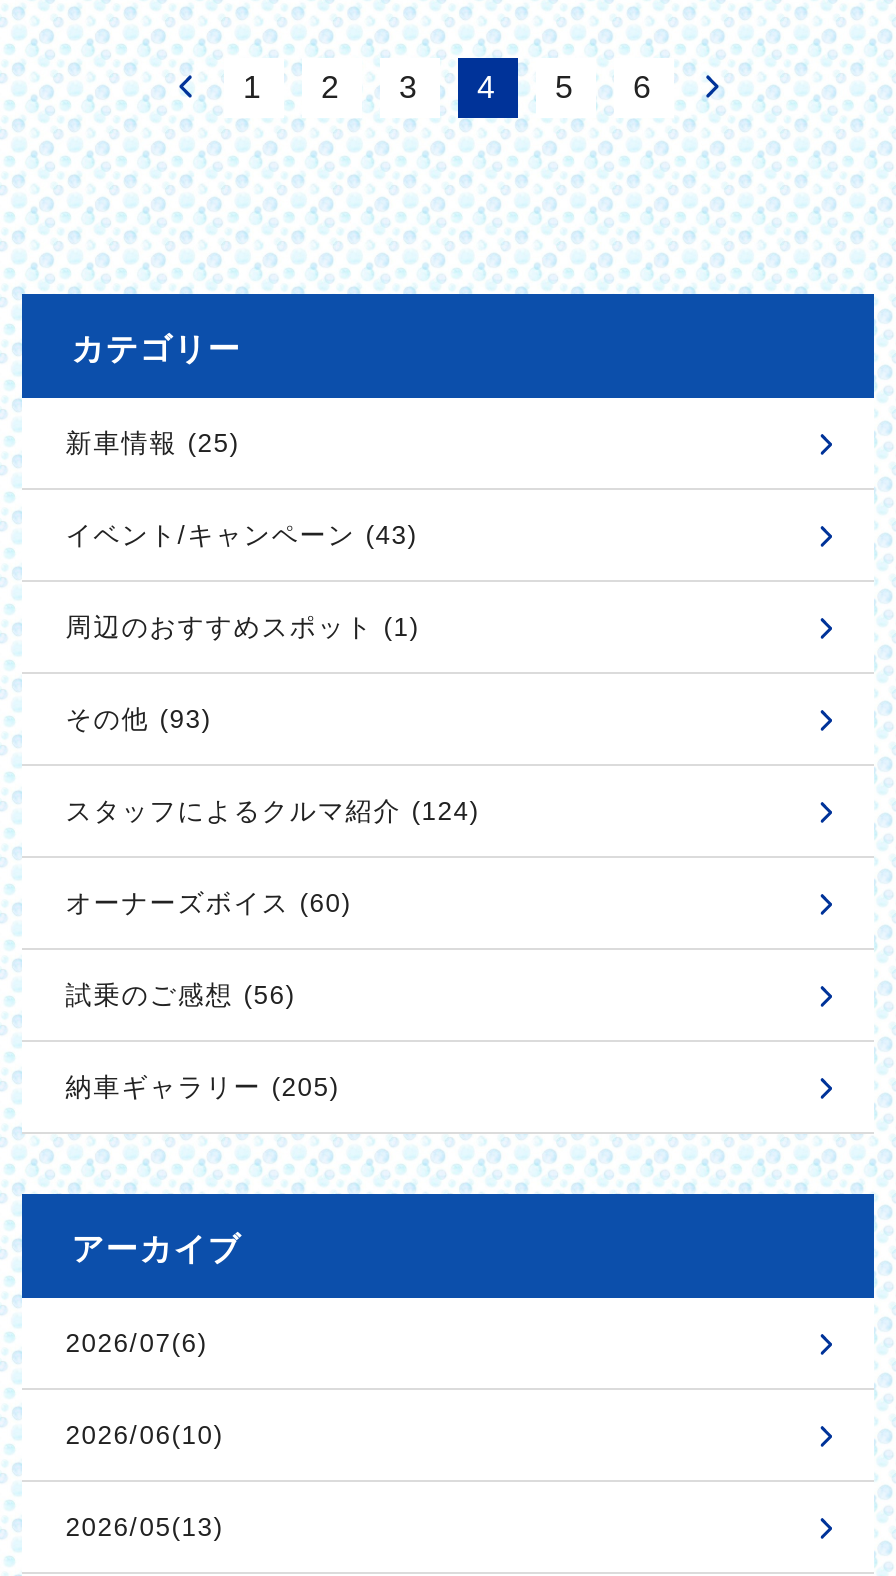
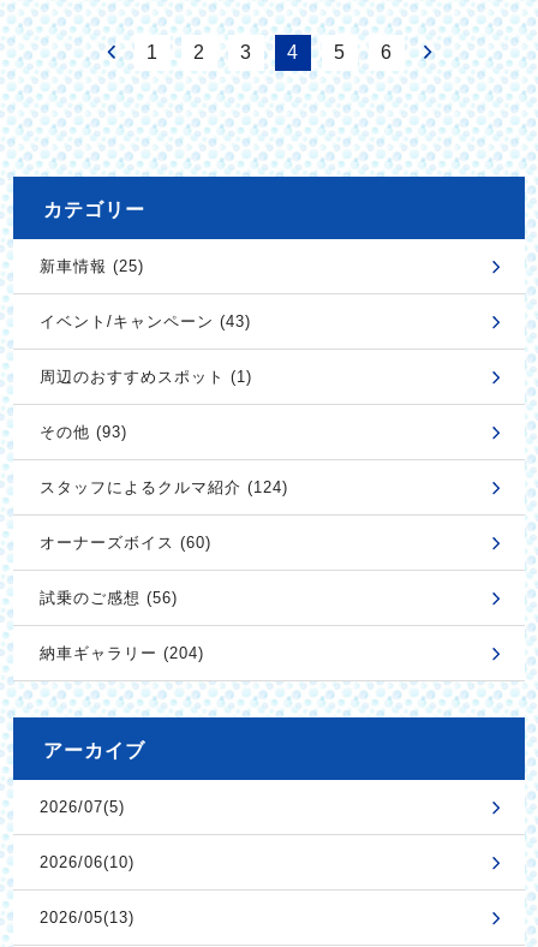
[66,1072,340,1102] 納車ギャラリー (205) -> [39,644,204,662] 納車ギャラリー (204)
[66,1328,208,1358] 2026/07(6) -> [39,798,125,816] 2026/07(5)

